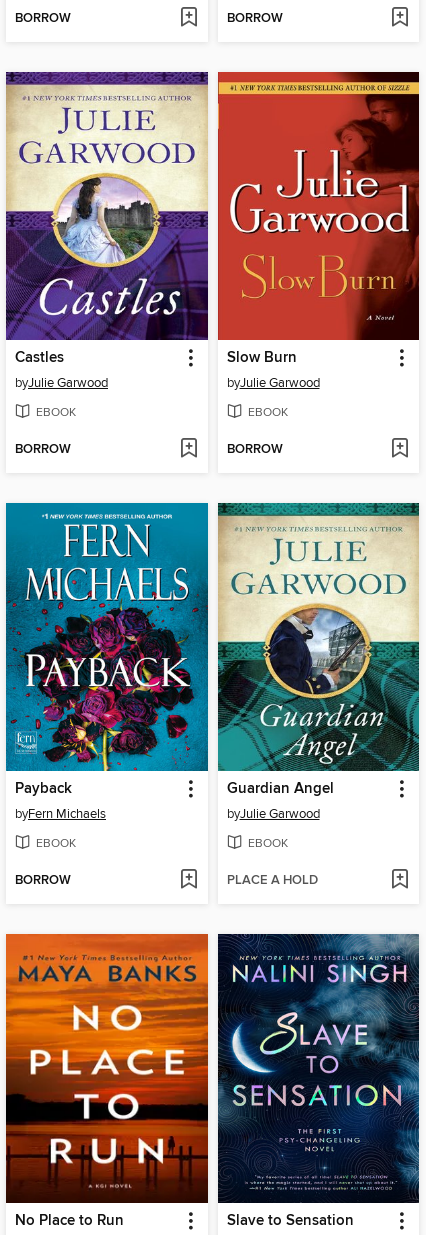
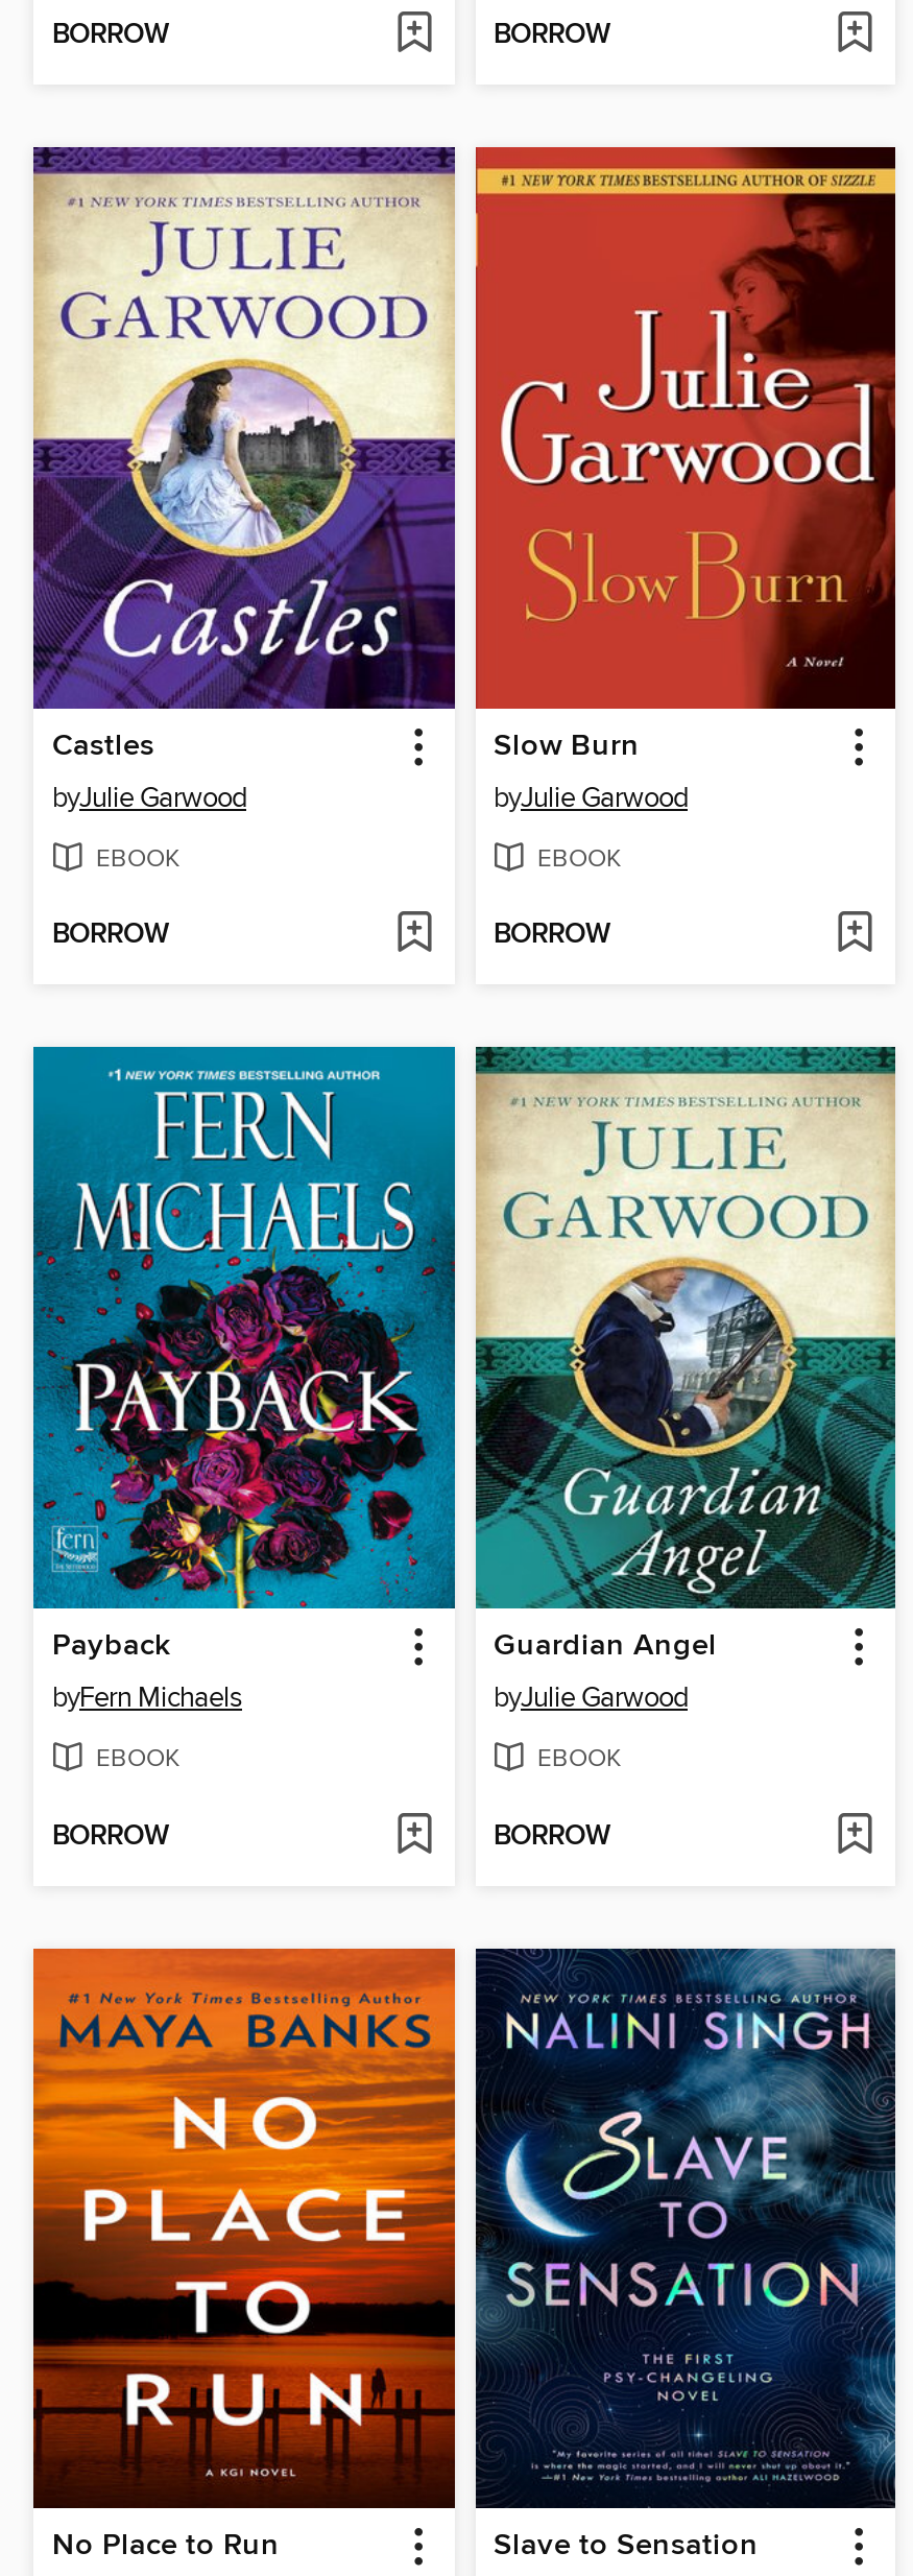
[226,872,317,889] PLACE A HOLD -> [494,1818,610,1854] BORROW

